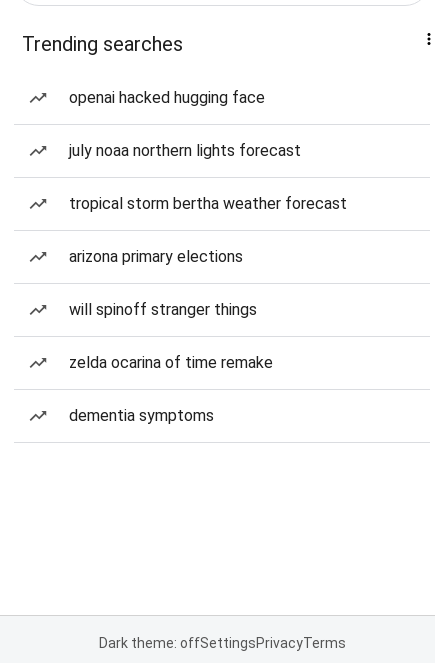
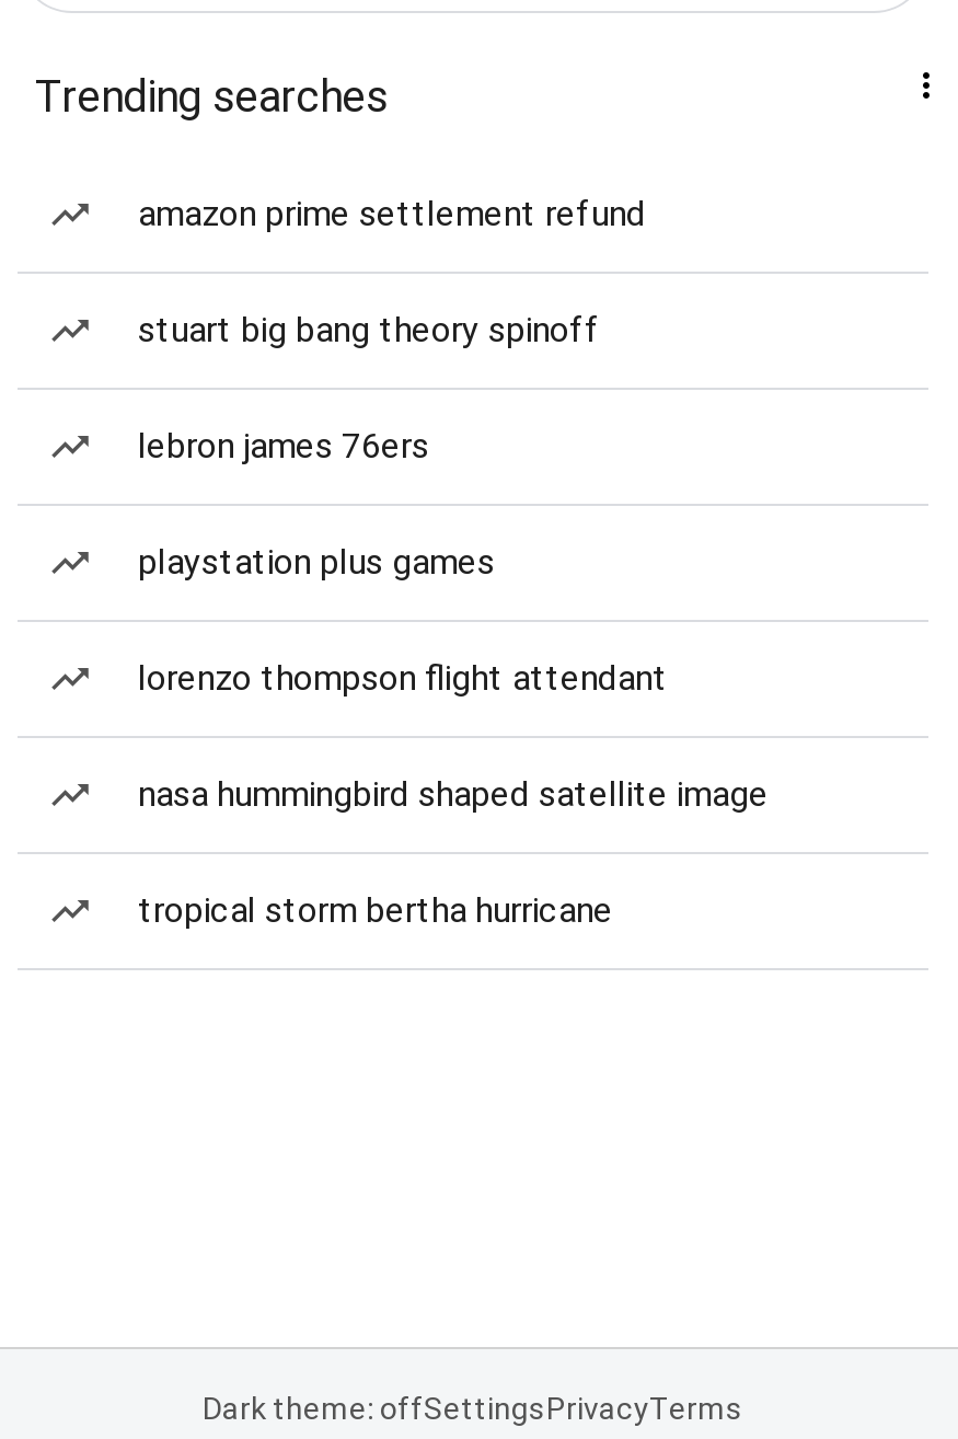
[69,88,265,107] openai hacked hugging face -> [138,193,646,234] amazon prime settlement refund
[69,141,301,160] july noaa northern lights forecast -> [138,309,600,350] stuart big bang theory spinoff
[69,194,347,213] tropical storm bertha weather forecast -> [138,425,429,467] lebron james 76ers
[69,247,243,266] arizona primary elections -> [138,541,495,583] playstation plus games
[69,300,257,319] will spinoff stranger things -> [138,657,668,699] lorenzo thompson flight attendant
[69,353,273,372] zelda ocarina of time remake -> [138,773,769,815] nasa hummingbird shaped satellite image
[69,406,214,425] dementia symptoms -> [138,889,613,931] tropical storm bertha hurricane

